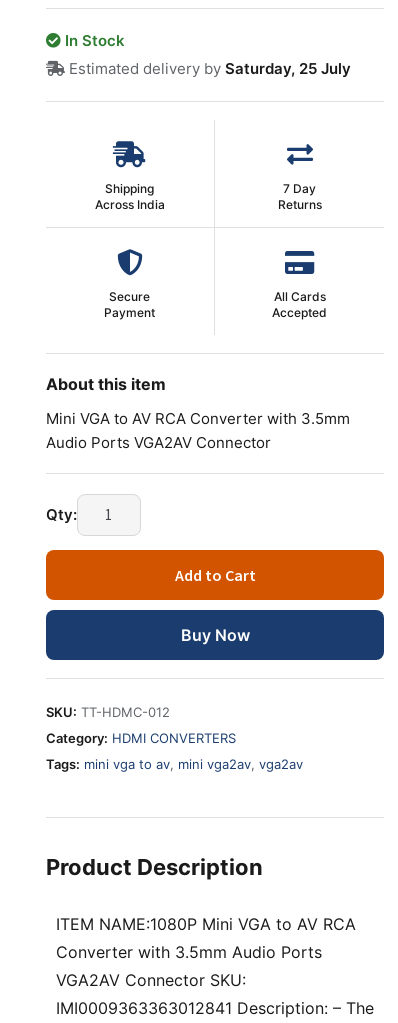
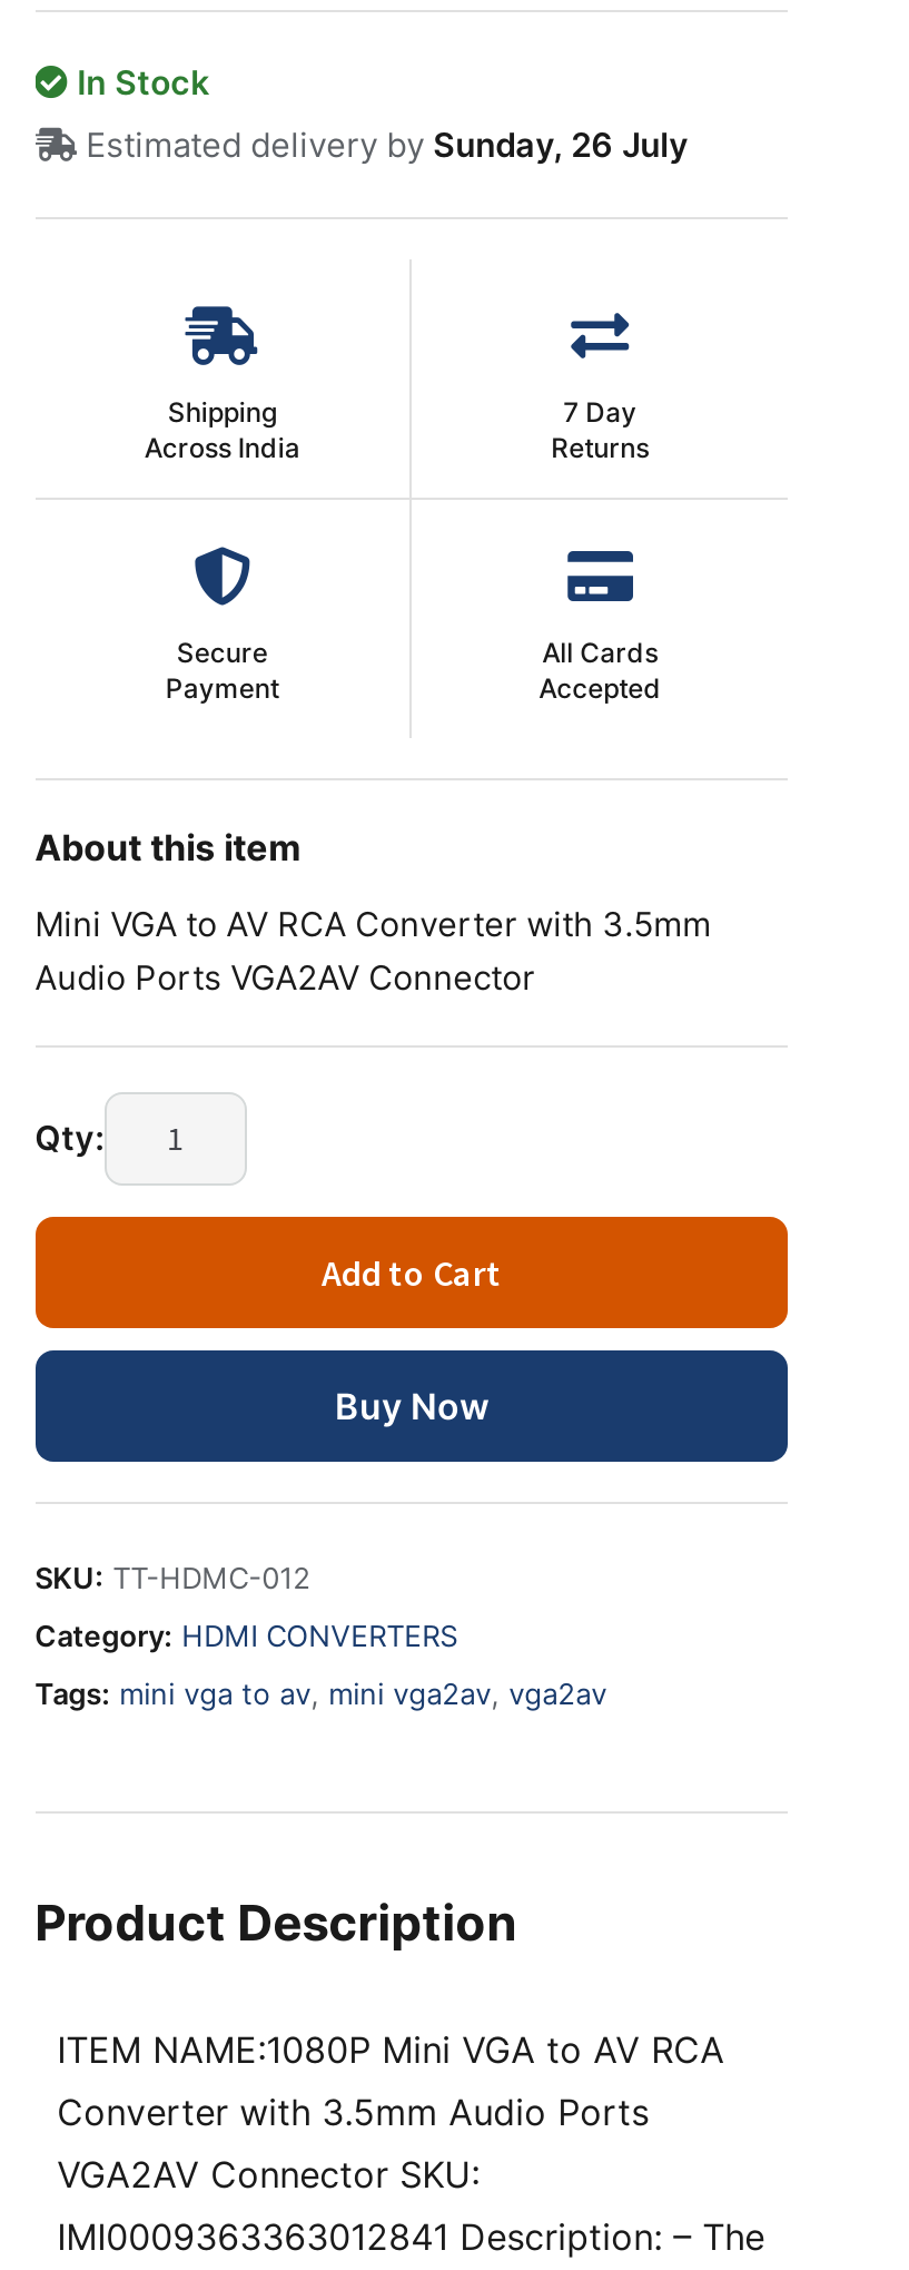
[65,59,351,78] Estimated delivery by Saturday, 25 July -> [77,123,689,165] Estimated delivery by Sunday, 26 July

